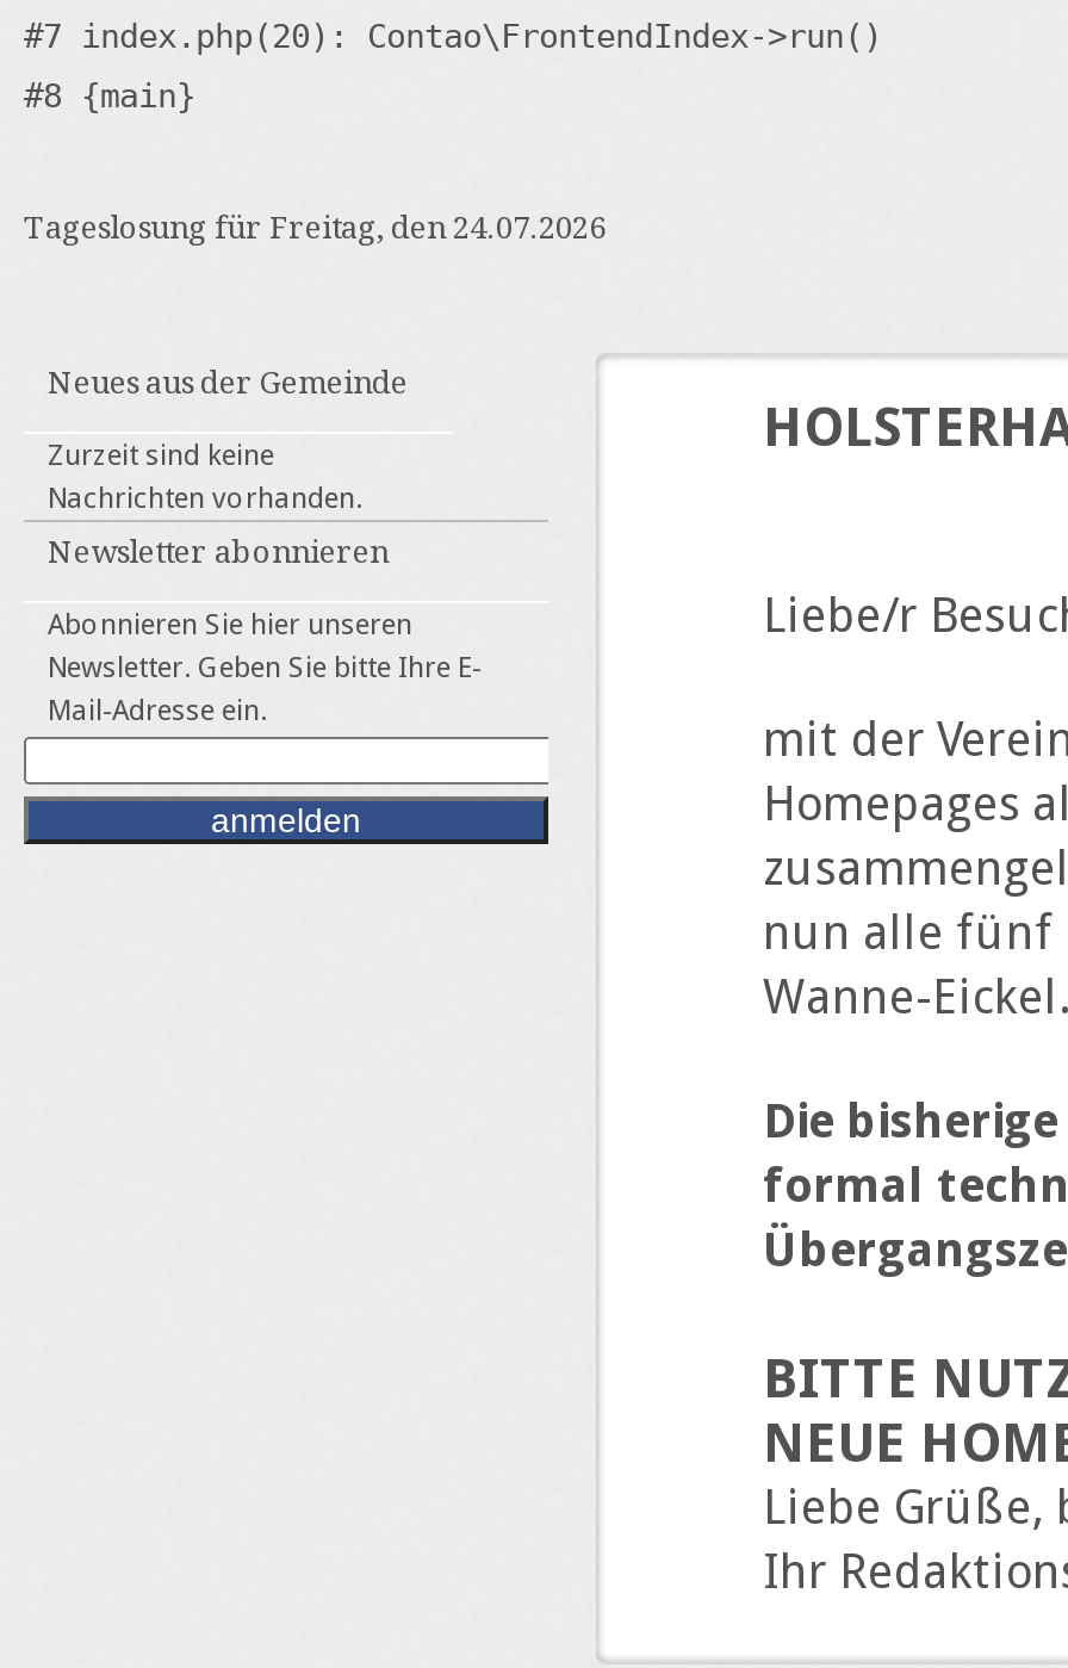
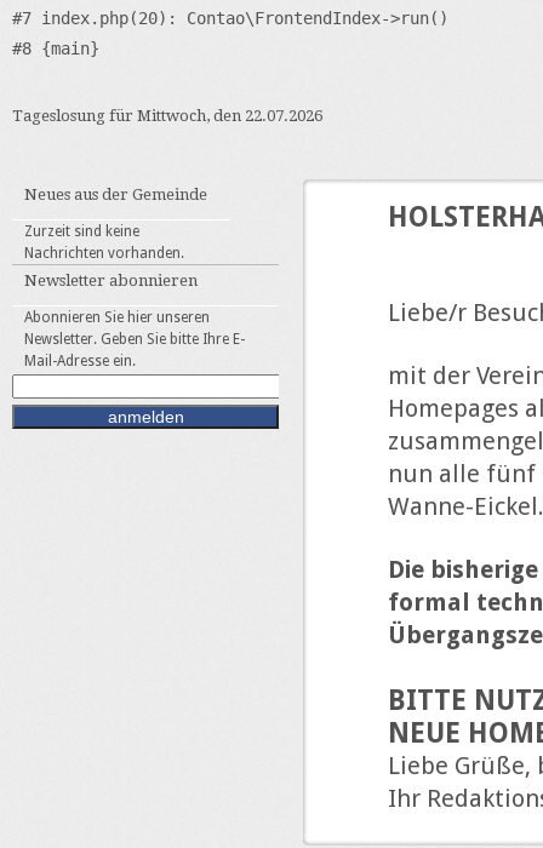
[24,210,741,246] Tageslosung für Freitag, den 24.07.2026 -> [12,107,391,125] Tageslosung für Mittwoch, den 22.07.2026

